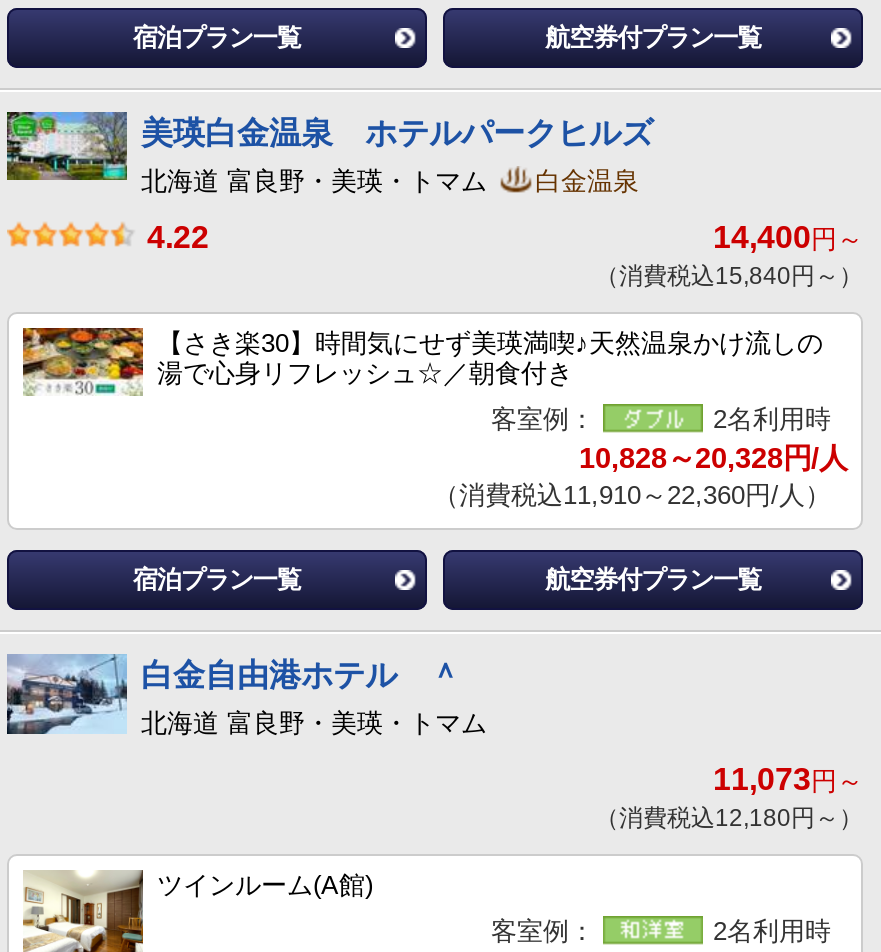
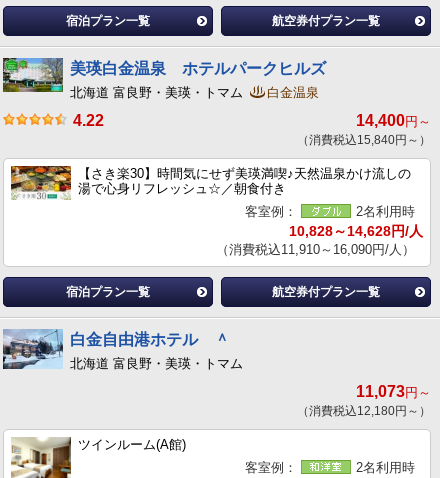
[579,443,847,475] 10,828～20,328円/人 -> [289,223,423,239] 10,828～14,628円/人
[433,481,831,511] （消費税込11,910～22,360円/人） -> [216,242,415,257] （消費税込11,910～16,090円/人）

